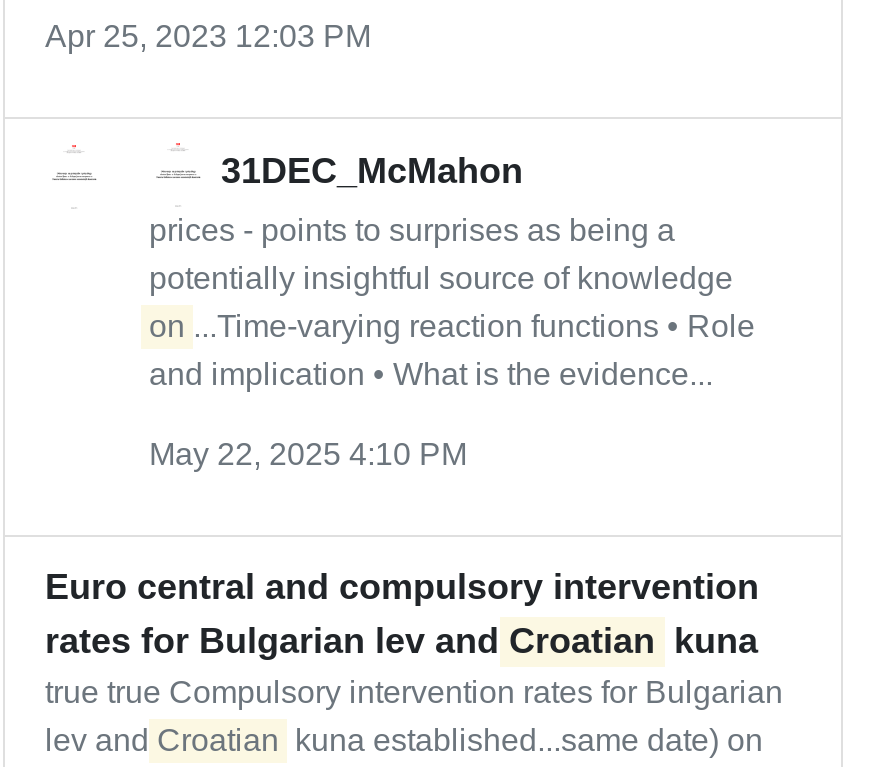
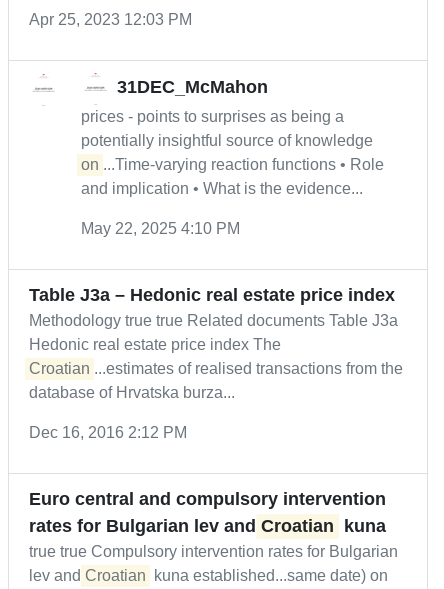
none -> [29,285,403,441] Table J3a – Hedonic real estate price index | Methodology true true Related documents Table J3a | Hedonic real estate price index The | Croatian ...estimates of realised transactions from the | database of Hrvatska burza... | Dec 16, 2016 2:12 PM

